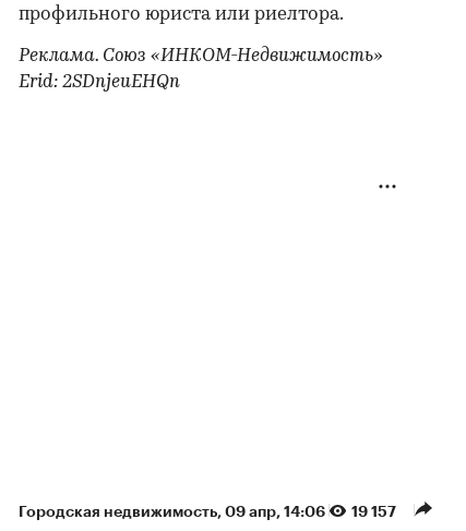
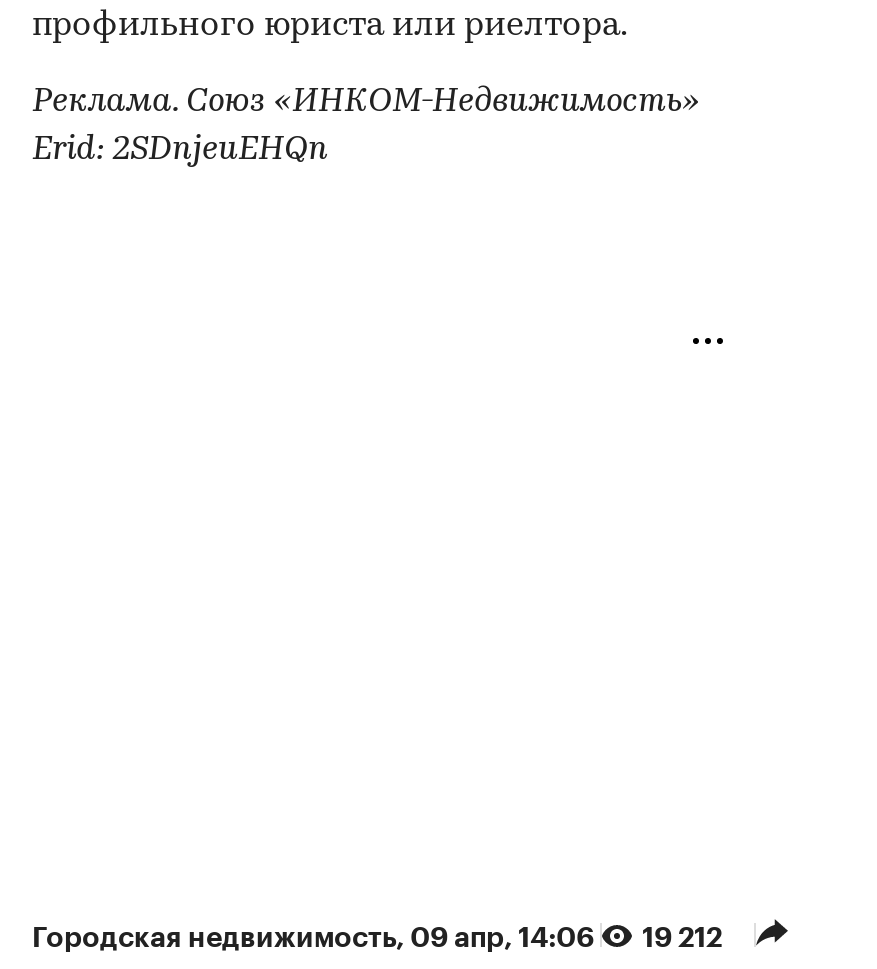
[19,504,396,519] Городская недвижимость, 09 апр, 14:06 19 157 -> [32,923,722,951] Городская недвижимость, 09 апр, 14:06 19 212

